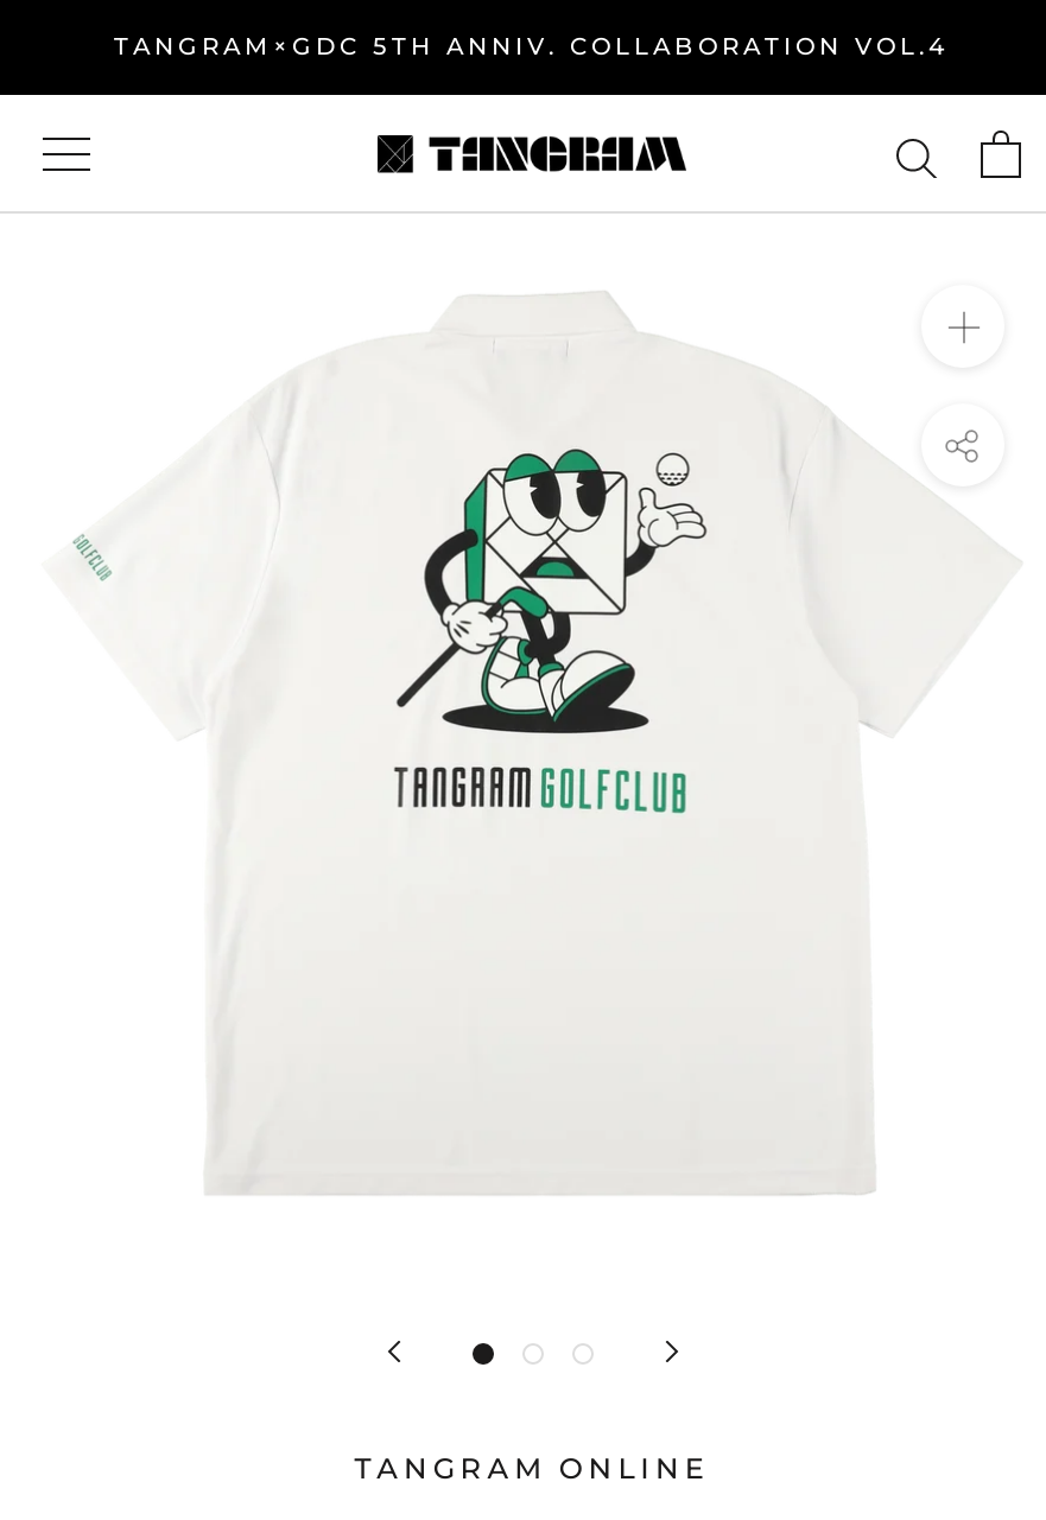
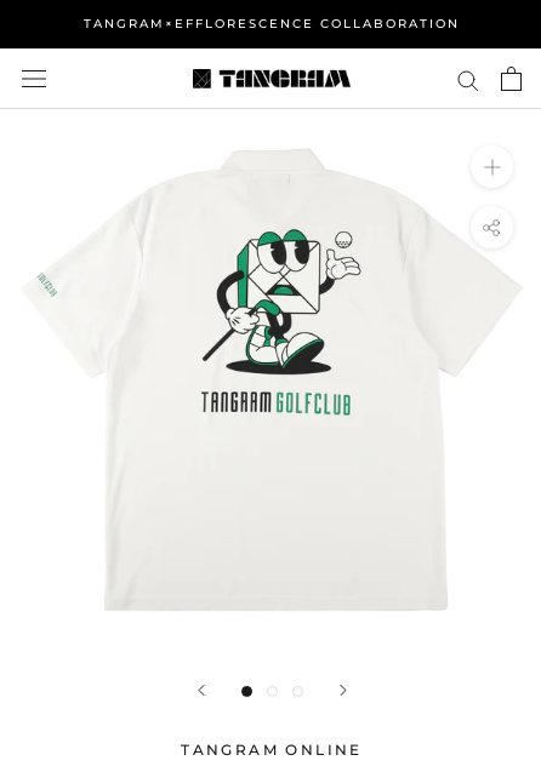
[114,31,950,62] TANGRAM×GDC 5TH ANNIV. COLLABORATION VOL.4 -> [84,16,460,32] TANGRAM×EFFLORESCENCE COLLABORATION

